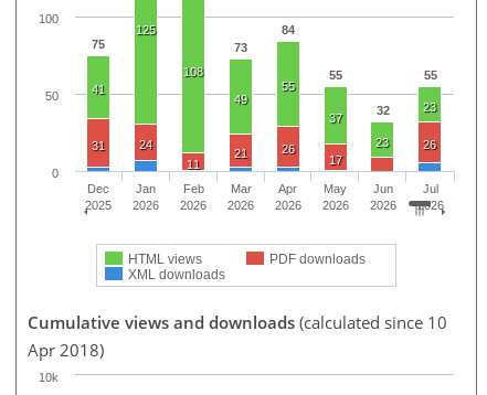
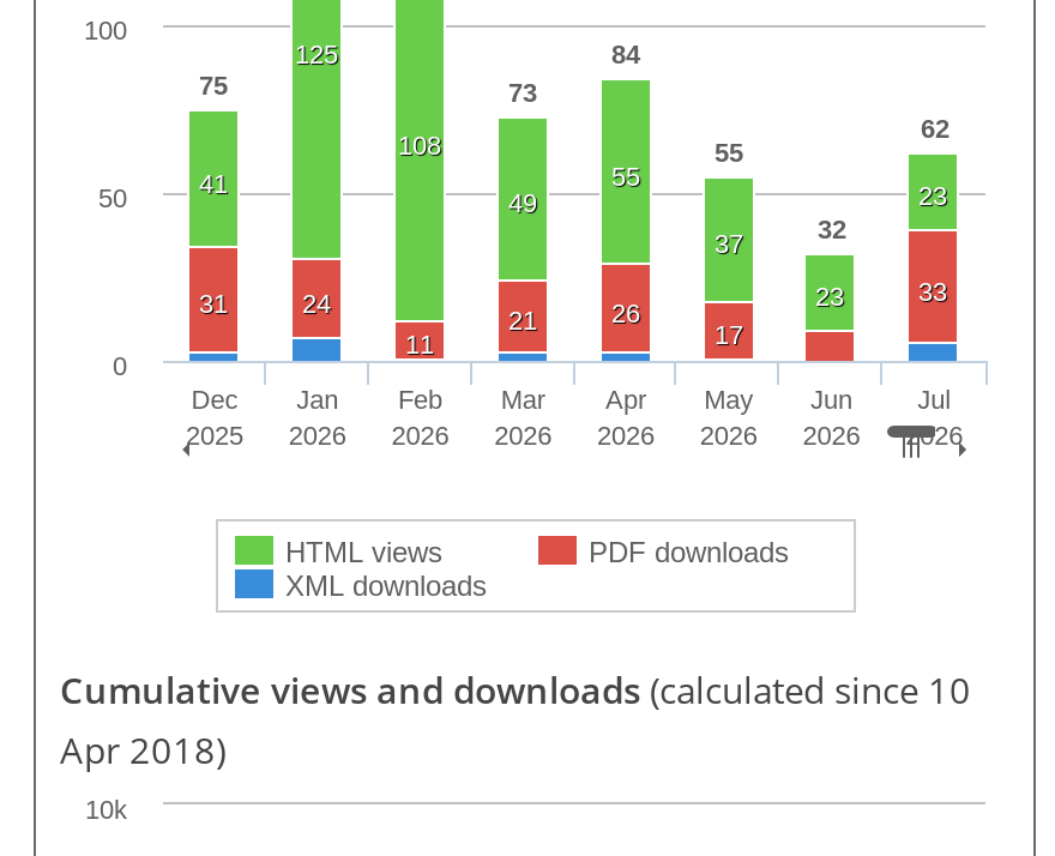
[424,68,437,82] 55 -> [921,114,950,145] 62
[423,138,436,151] 26 -> [918,277,947,308] 33

